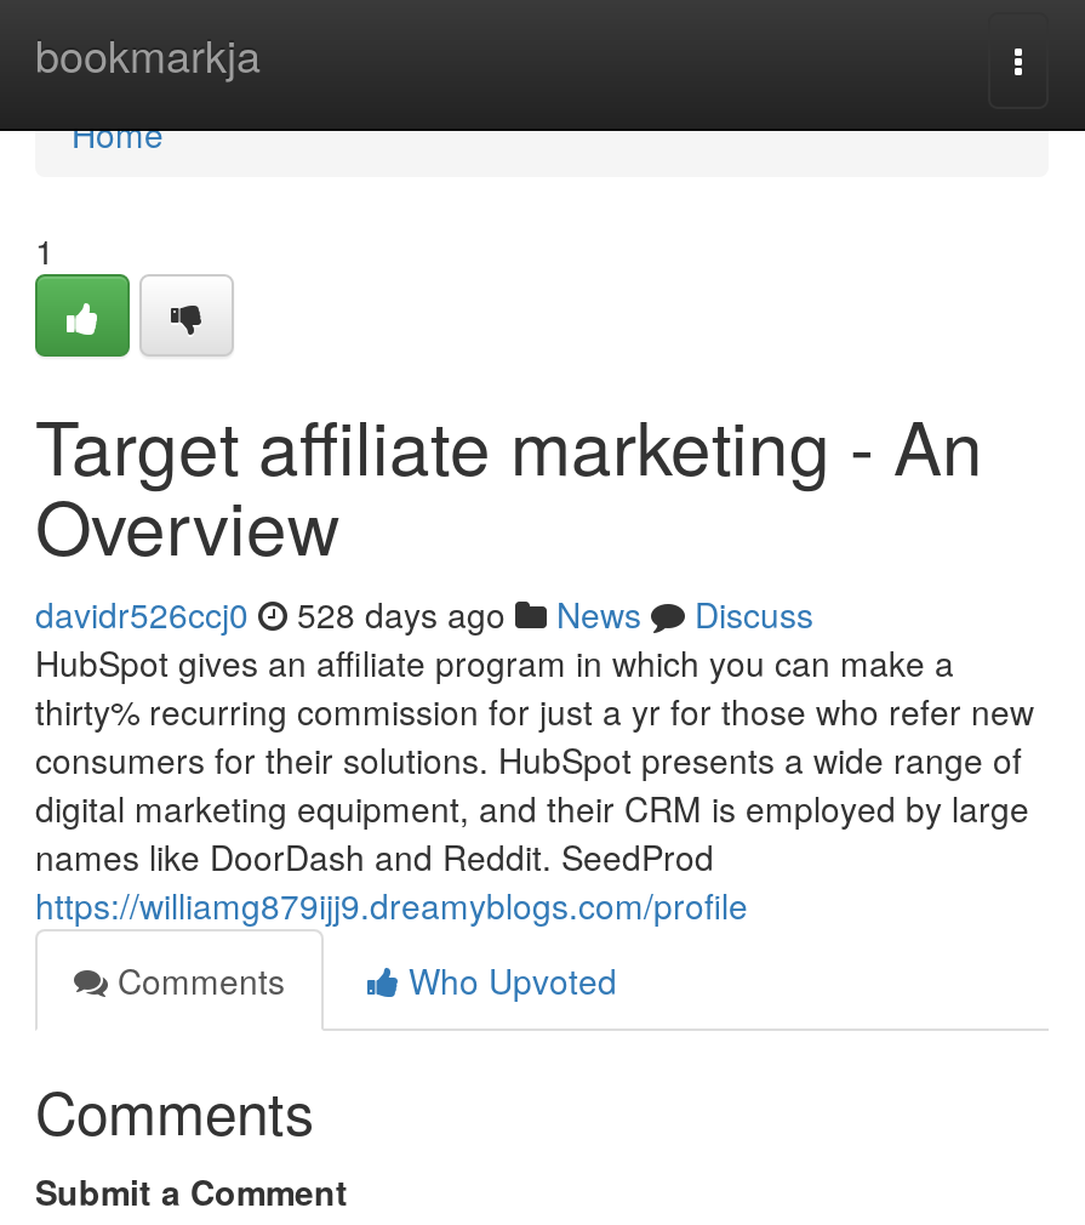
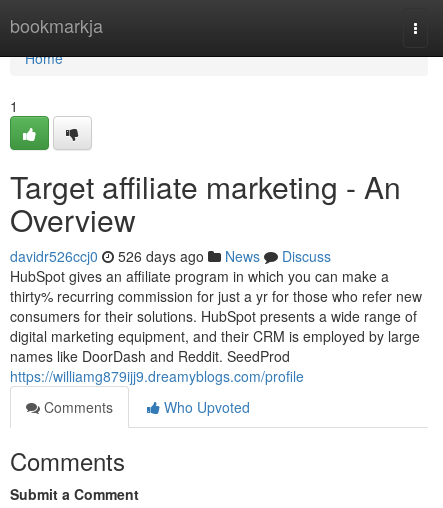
[35,589,813,638] davidr526ccj0 528 days ago News Discuss -> [10,246,331,266] davidr526ccj0 526 days ago News Discuss

